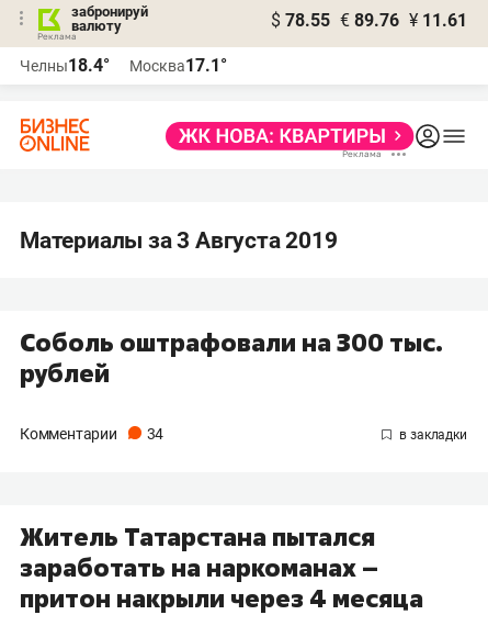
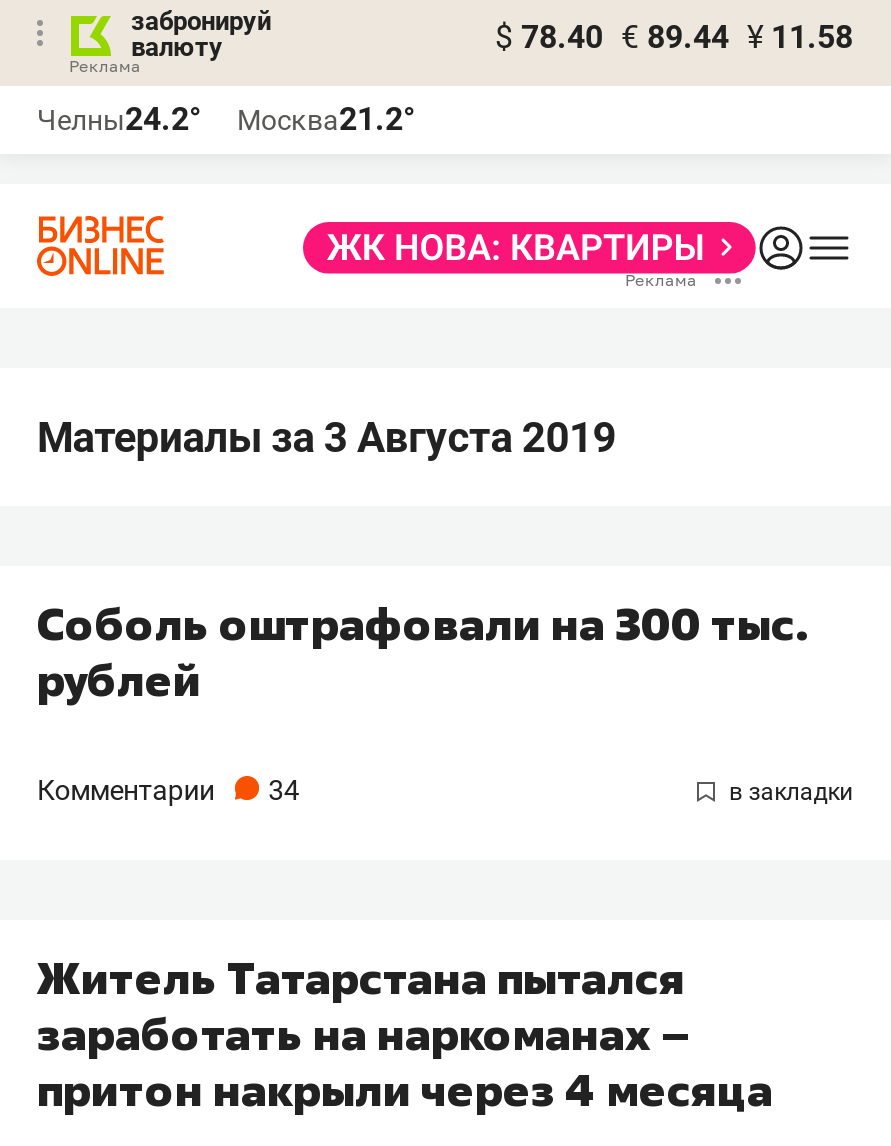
[271,10,467,31] $ 78.55 € 89.76 ¥ 11.61 -> [495,18,853,56] $ 78.40 € 89.44 ¥ 11.58
[20,55,110,76] Челны18.4° -> [37,100,201,138] Челны24.2°
[129,55,227,76] Москва17.1° -> [237,100,415,138] Москва21.2°

